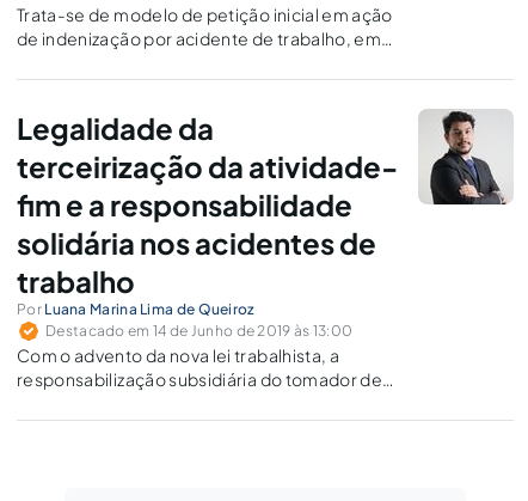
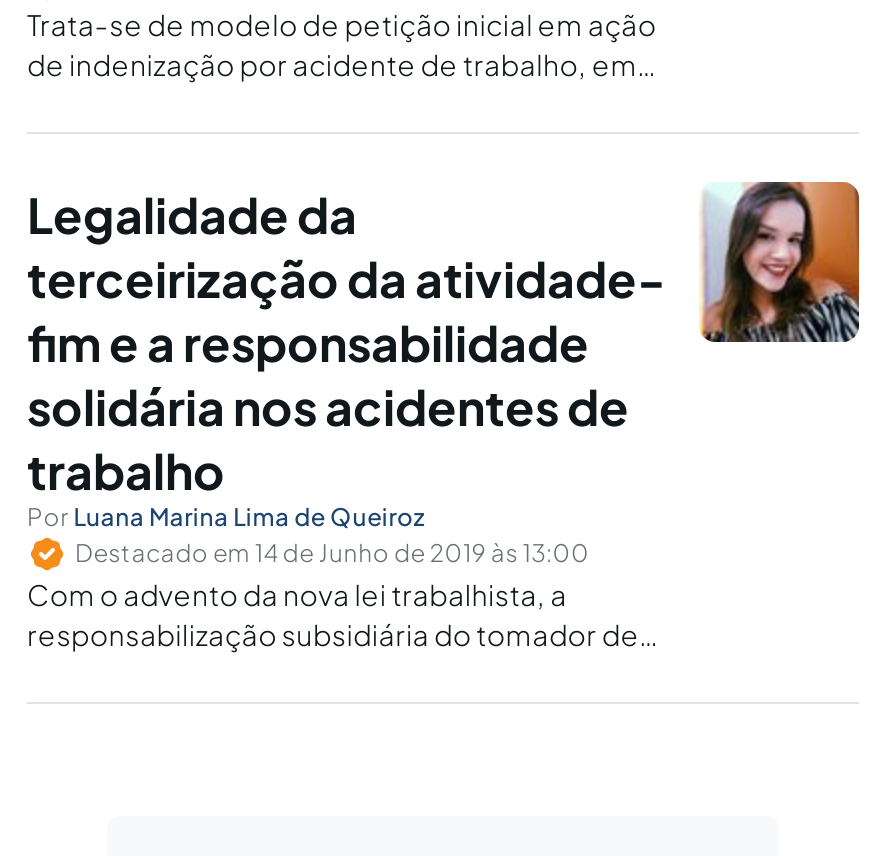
[418,109,514,206] [image] -> [699,180,861,344] [image]

